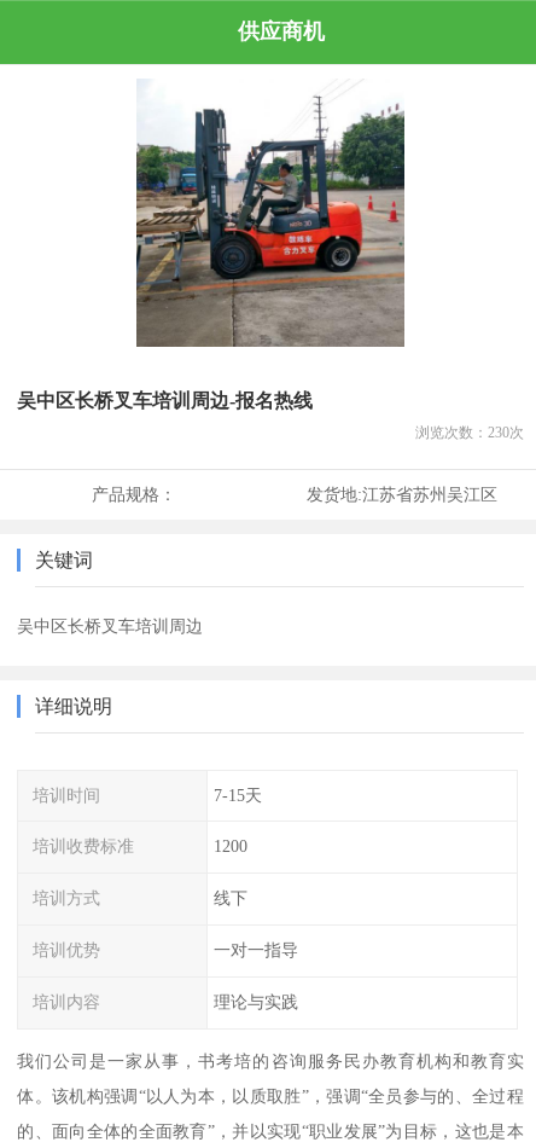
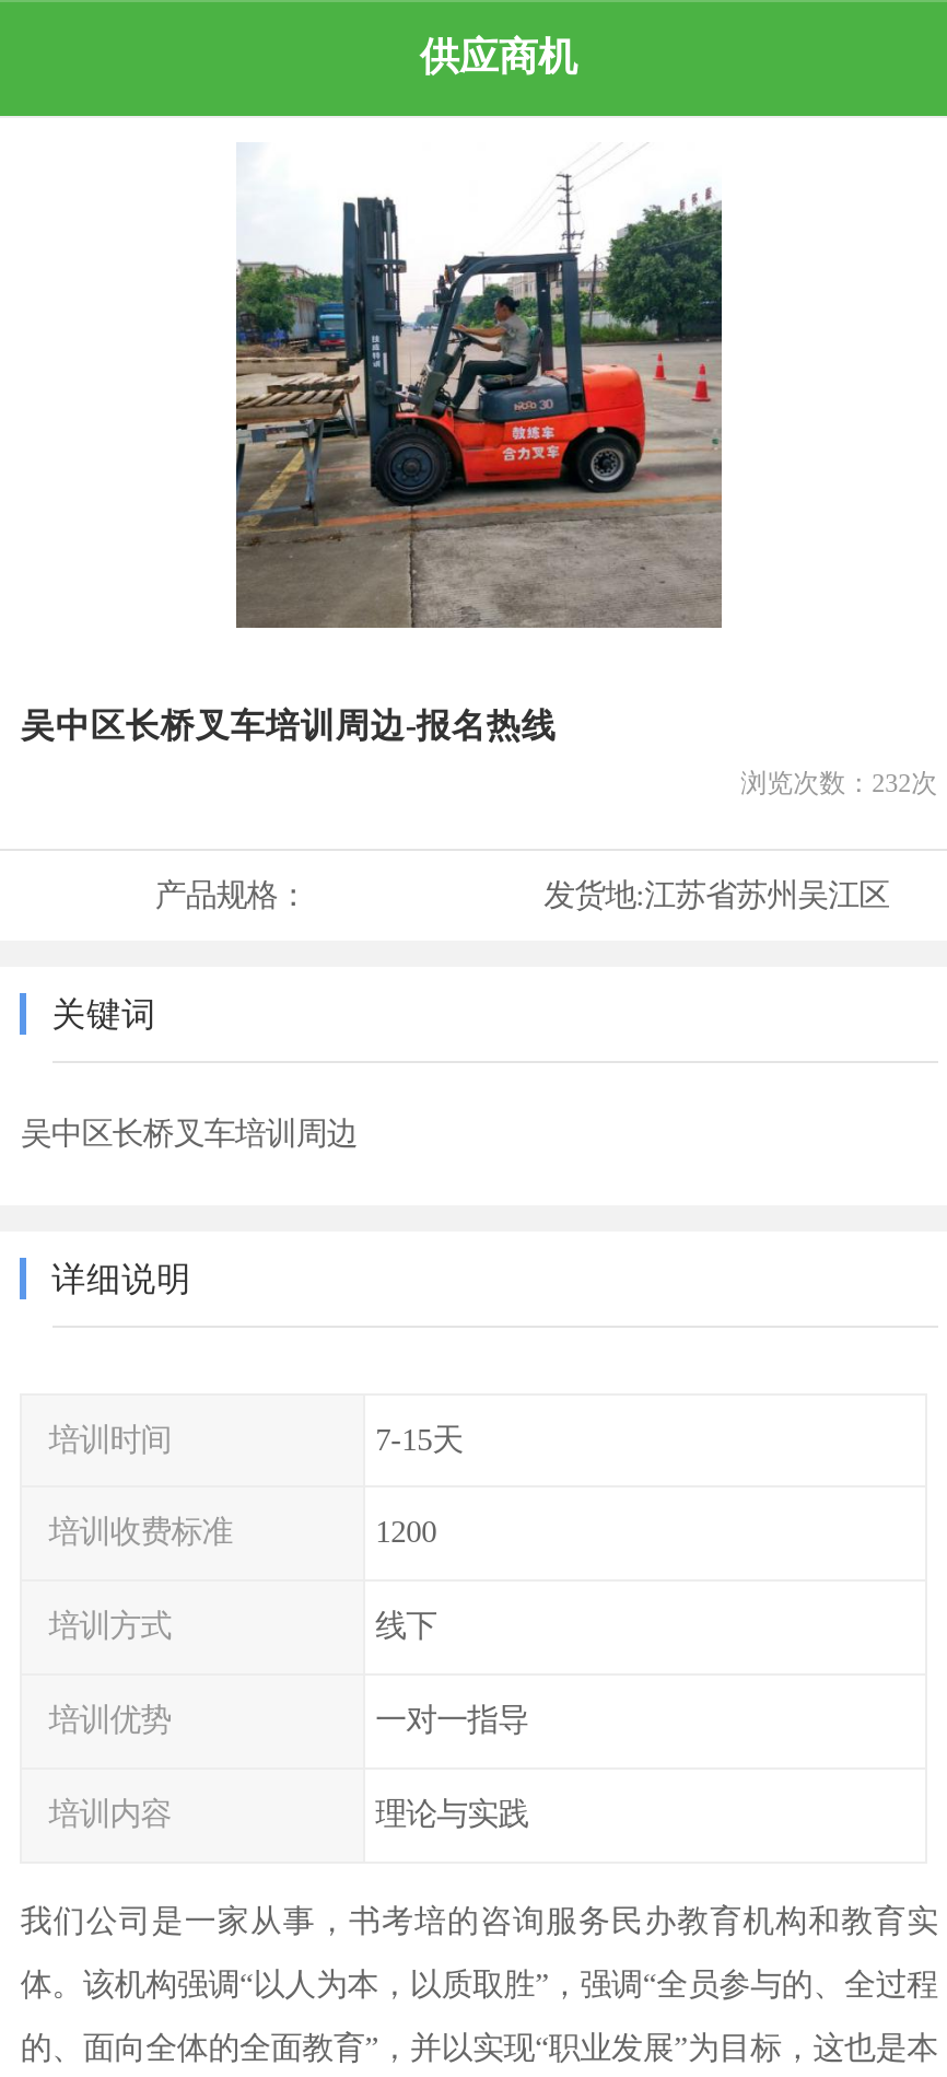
[415,424,524,441] 浏览次数：230次 -> [741,767,938,798] 浏览次数：232次

